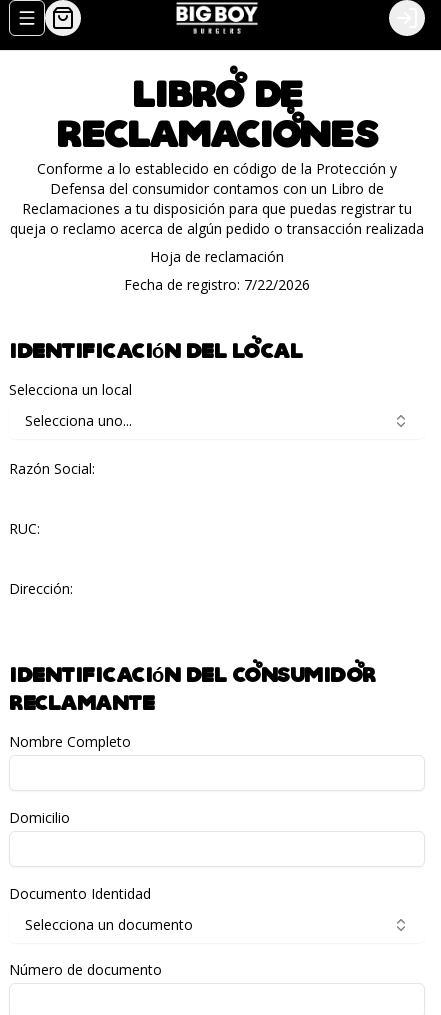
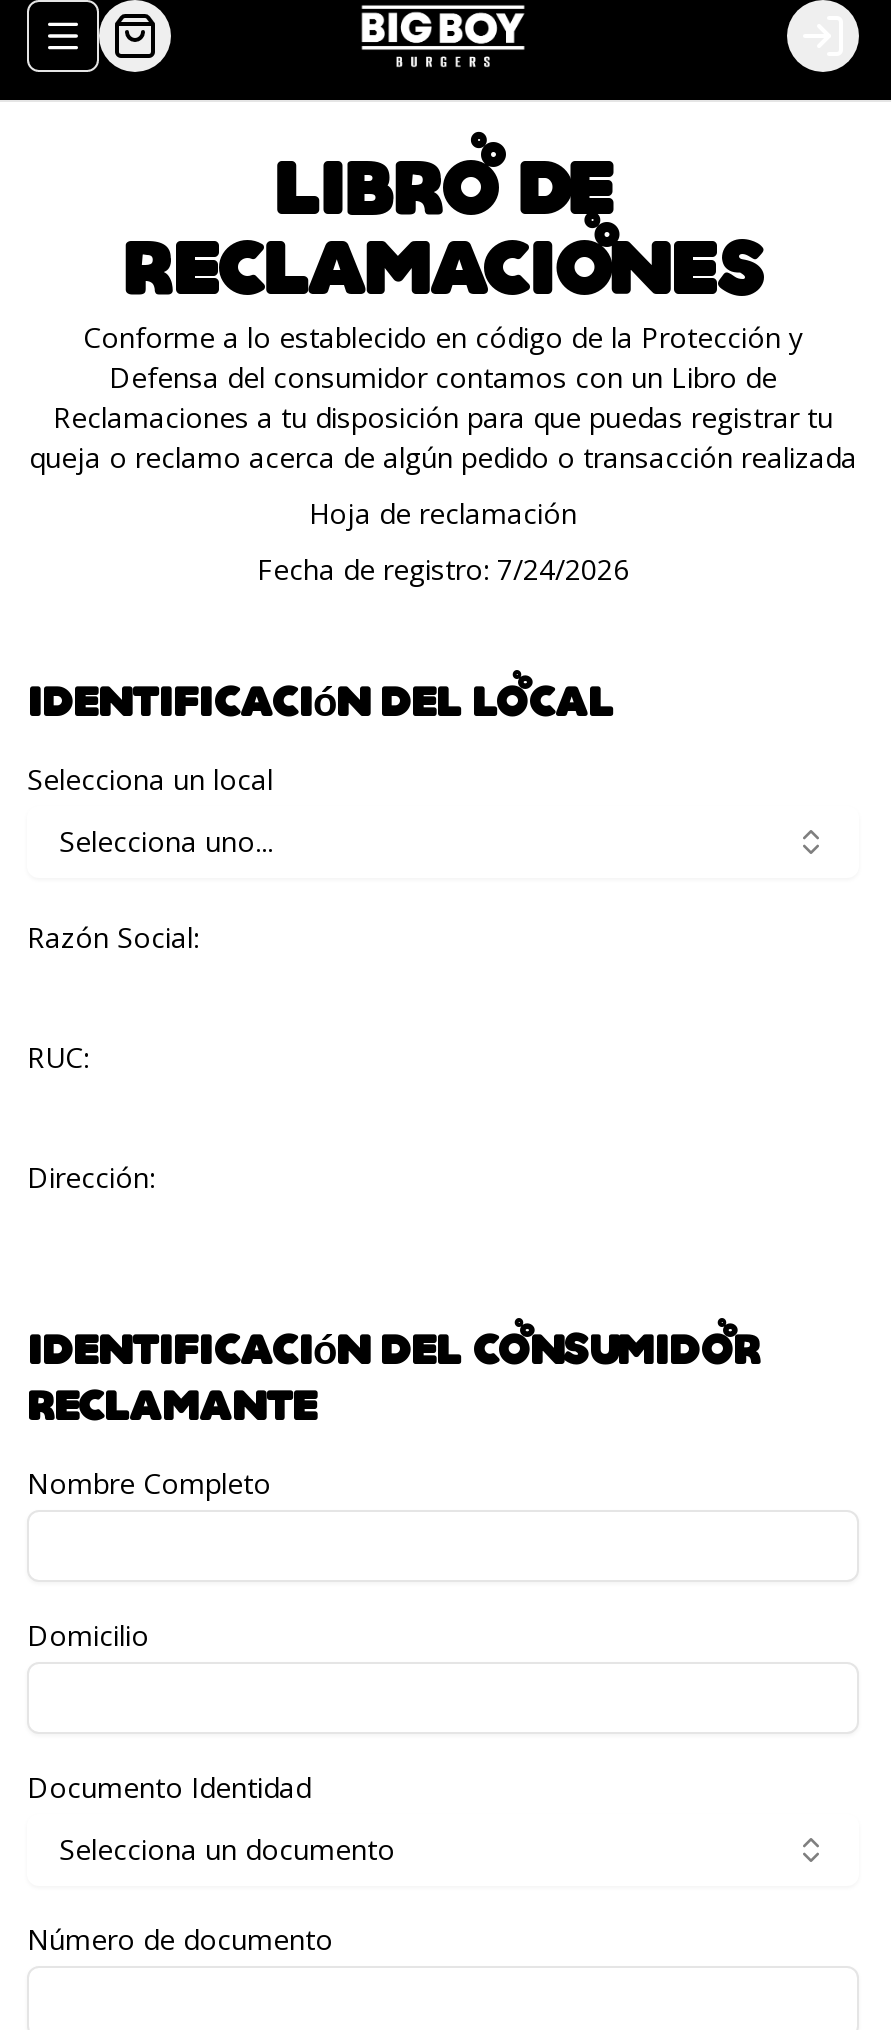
[124,275,310,294] Fecha de registro: 7/22/2026 -> [257,550,629,588] Fecha de registro: 7/24/2026

